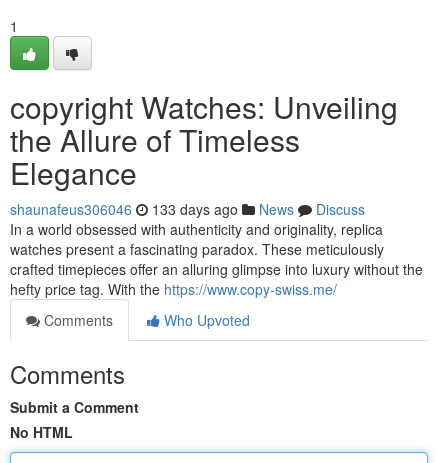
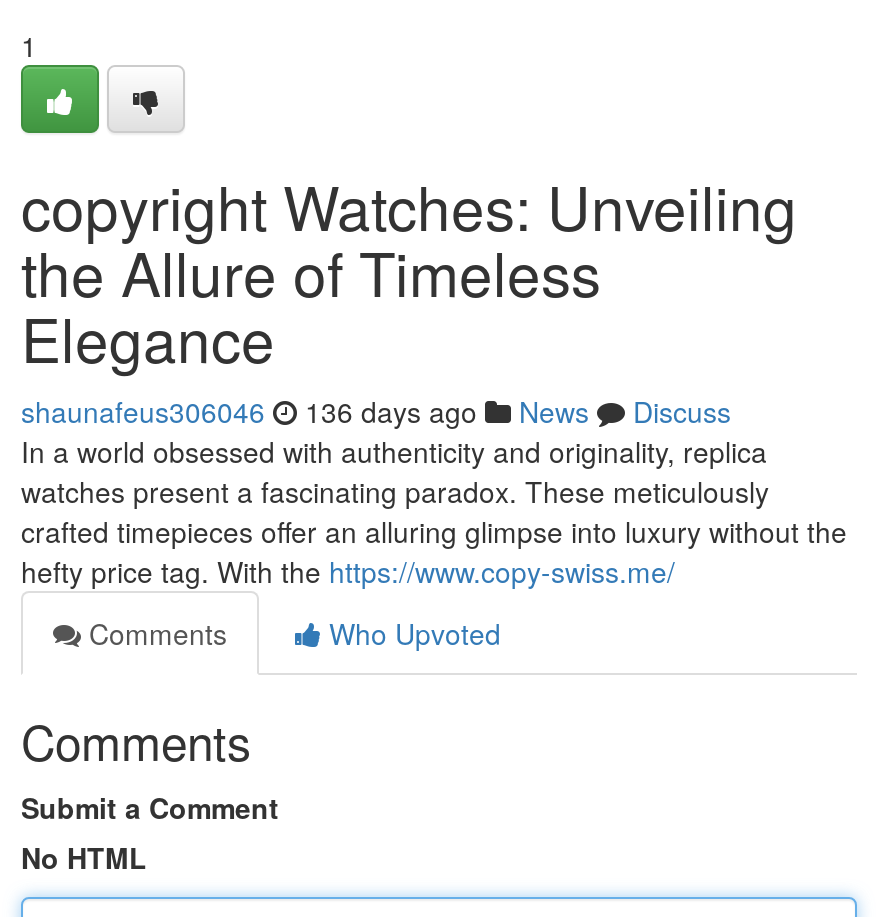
[10,199,365,219] shaunafeus306046 133 days ago News Discuss -> [21,391,731,431] shaunafeus306046 136 days ago News Discuss

